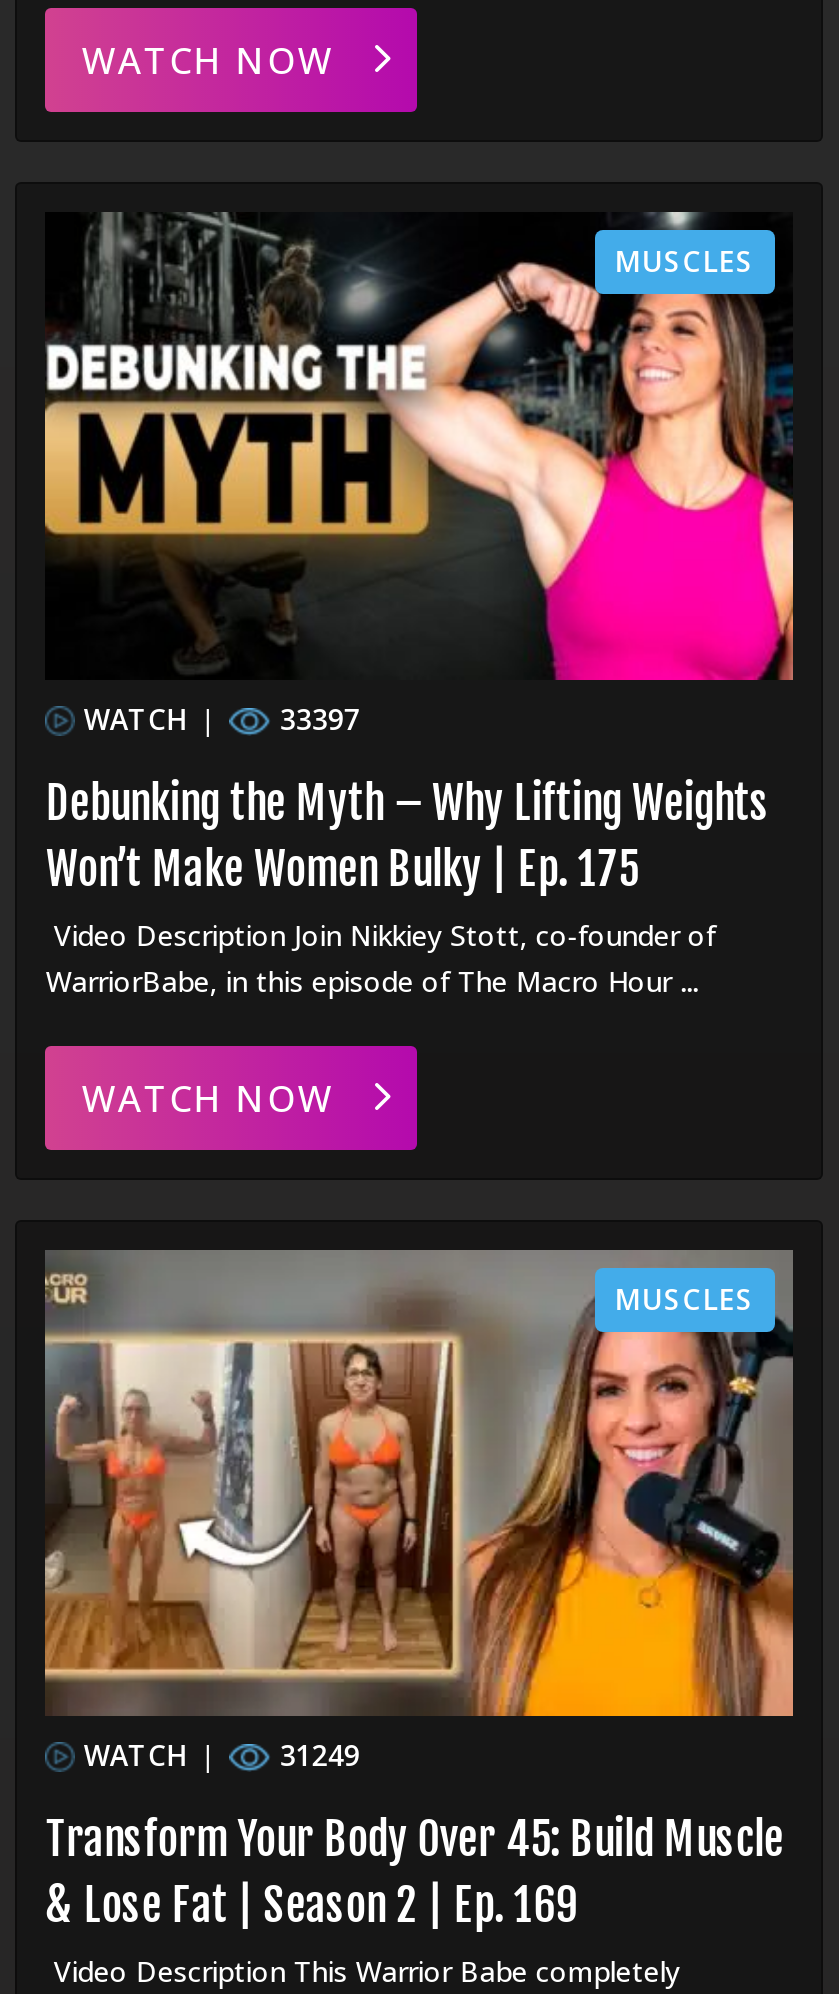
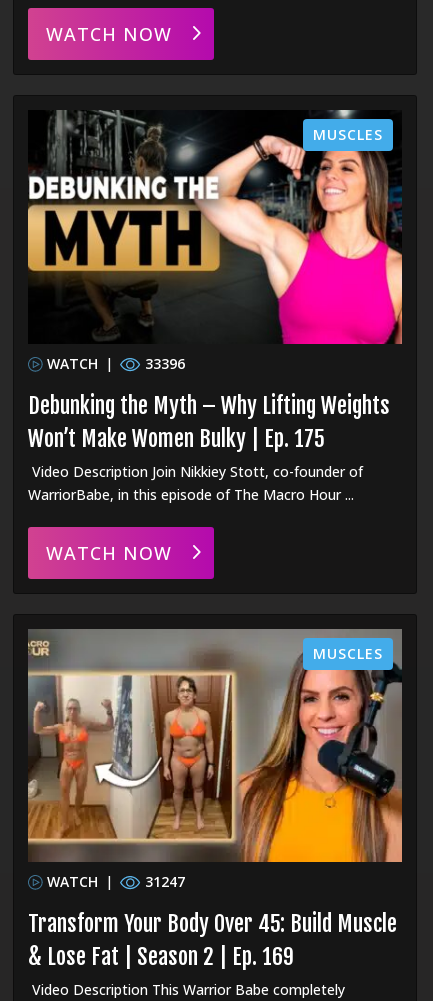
[280,699,360,737] 33397 -> [145,353,185,372] 33396
[280,1735,360,1773] 31249 -> [145,872,185,891] 31247

